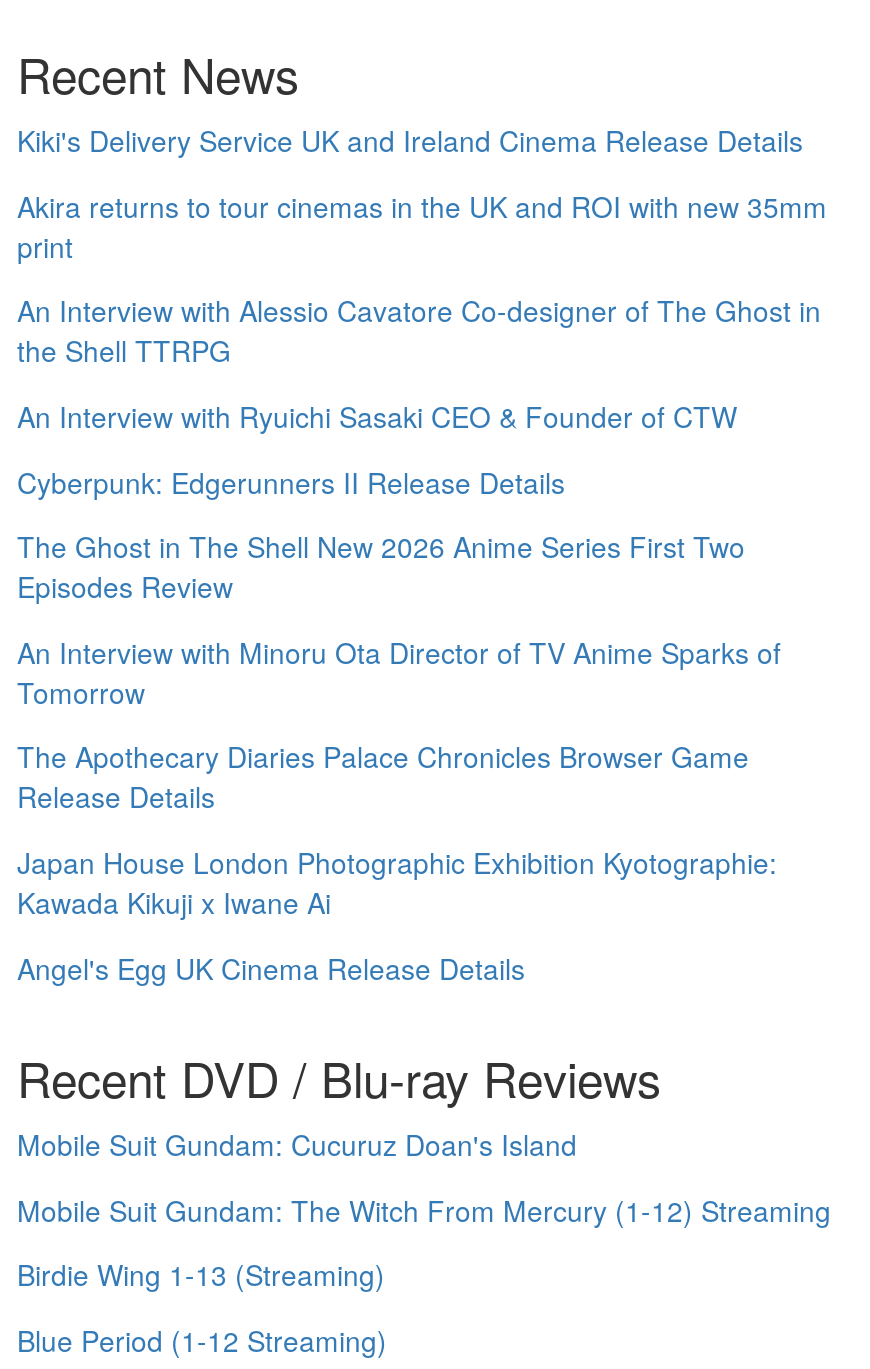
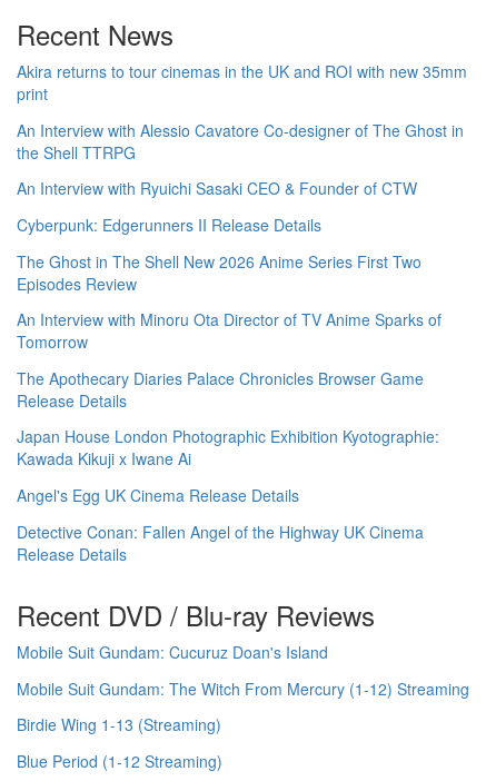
[17,120,803,160] Kiki's Delivery Service UK and Ireland Cinema Release Details -> none
moved [17,186,827,987] -> [17,60,467,506]: Akira returns to tour cinemas in the UK and ROI with new 35mm | print | An Interview with Alessio Cavatore Co-designer of The Ghost in | ... | Kawada Kikuji x Iwane Ai | Angel's Egg UK Cinema Release Details
none -> [17,520,424,565] Detective Conan: Fallen Angel of the Highway UK Cinema | Release Details

